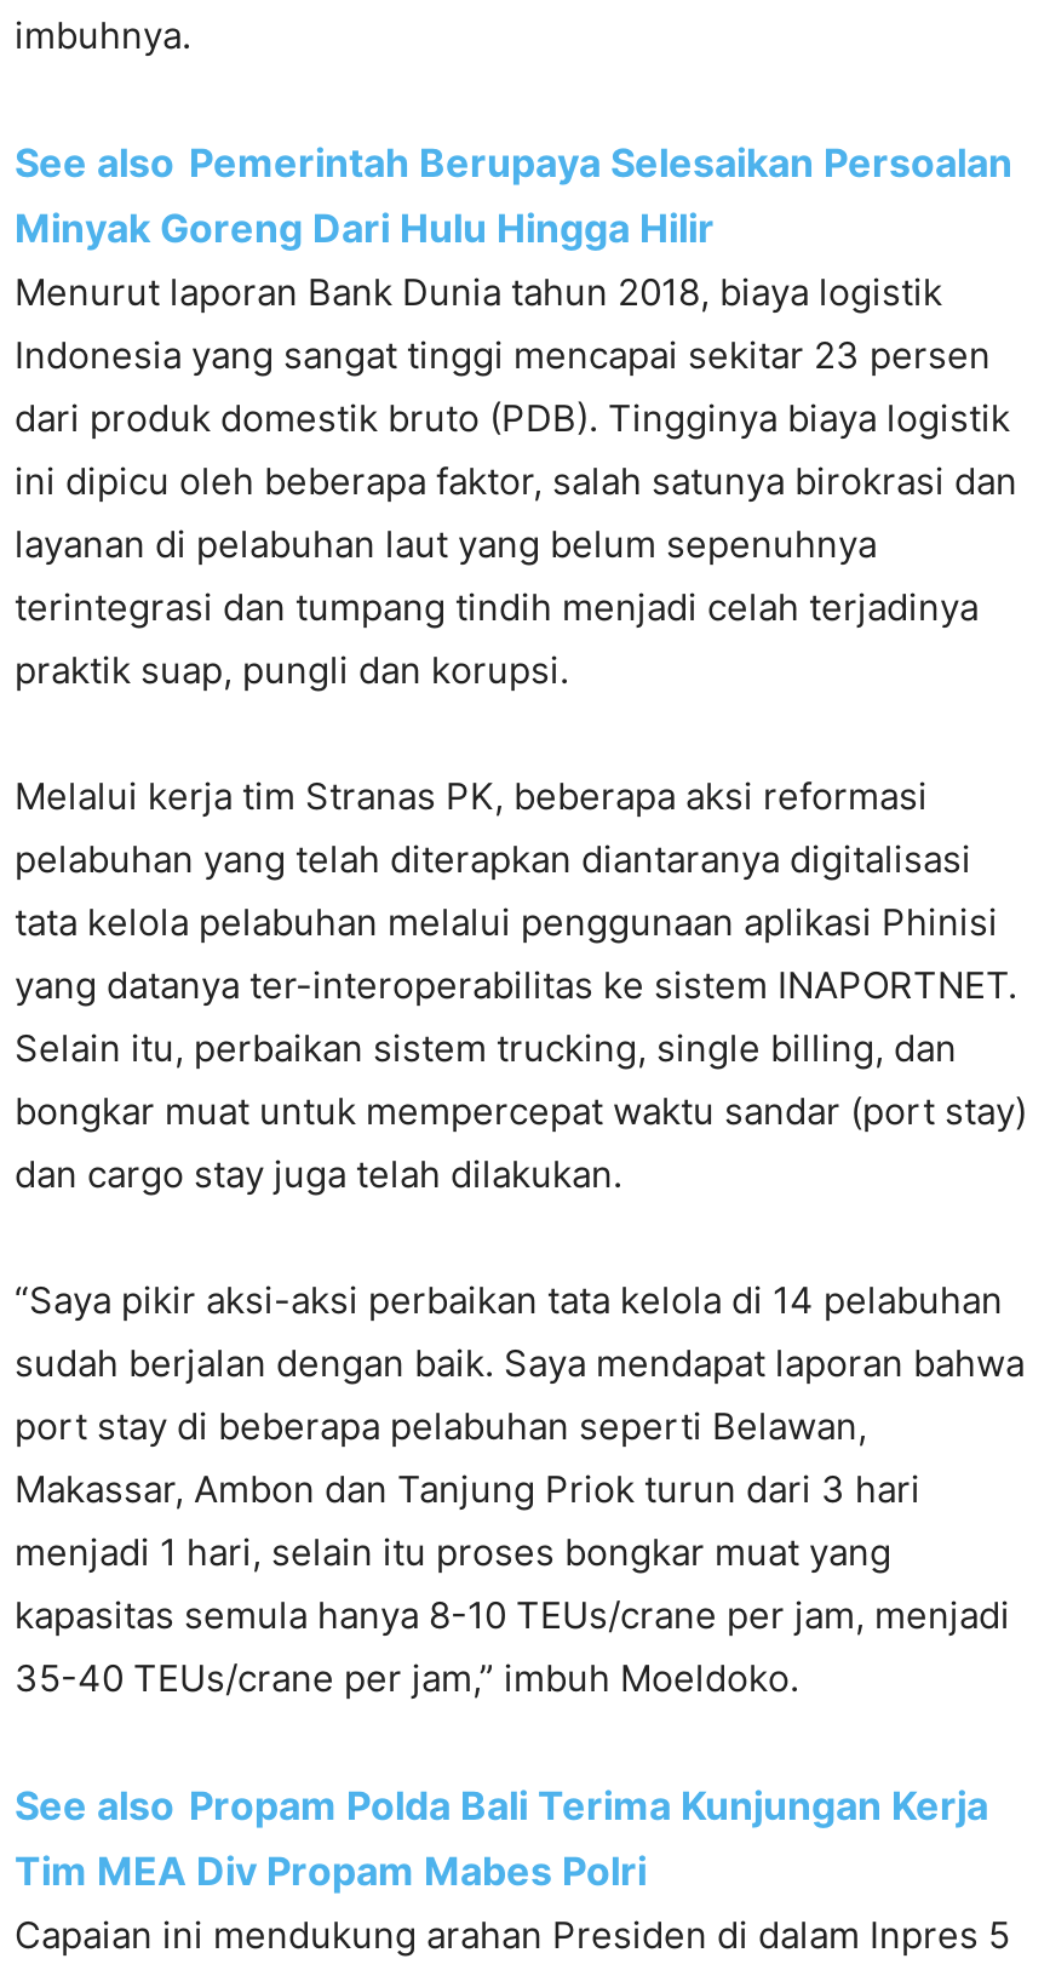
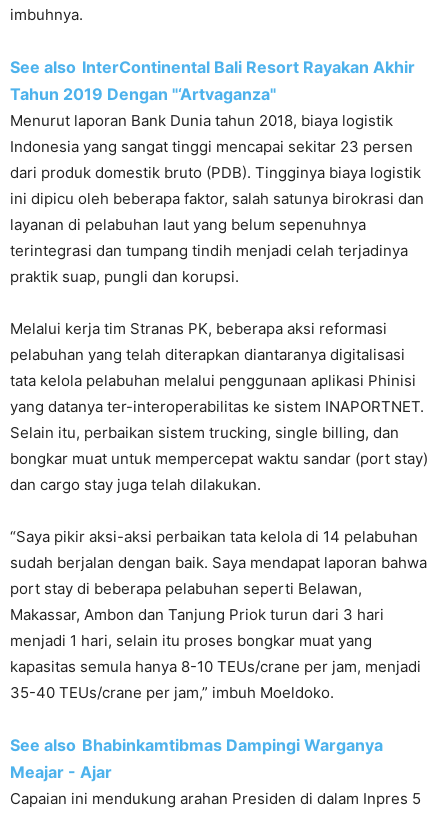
[15,139,1012,253] See also Pemerintah Berupaya Selesaikan Persoalan | Minyak Goreng Dari Hulu Hingga Hilir -> [10,57,415,104] See also InterContinental Bali Resort Rayakan Akhir | Tahun 2019 Dengan "‘Artvaganza"
[15,1782,988,1896] See also Propam Polda Bali Terima Kunjungan Kerja | Tim MEA Div Propam Mabes Polri -> [10,735,383,782] See also Bhabinkamtibmas Dampingi Warganya | Meajar - Ajar

